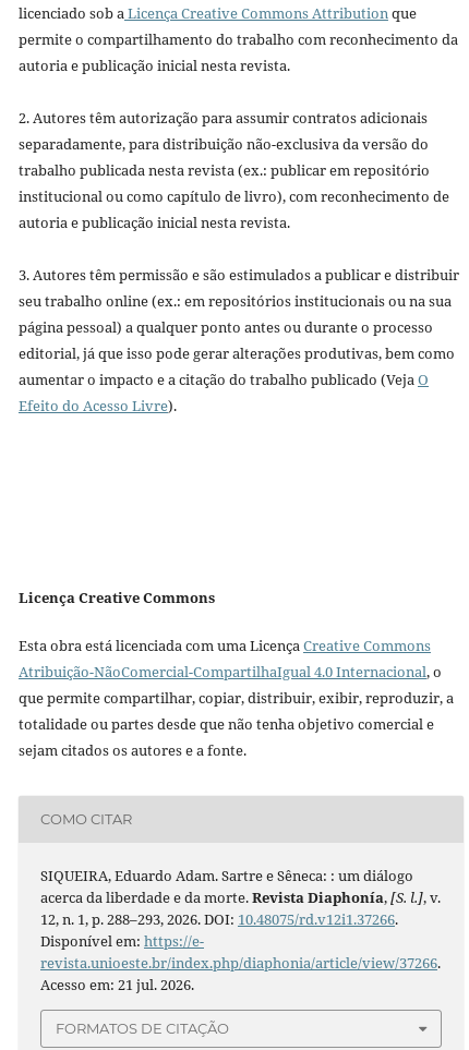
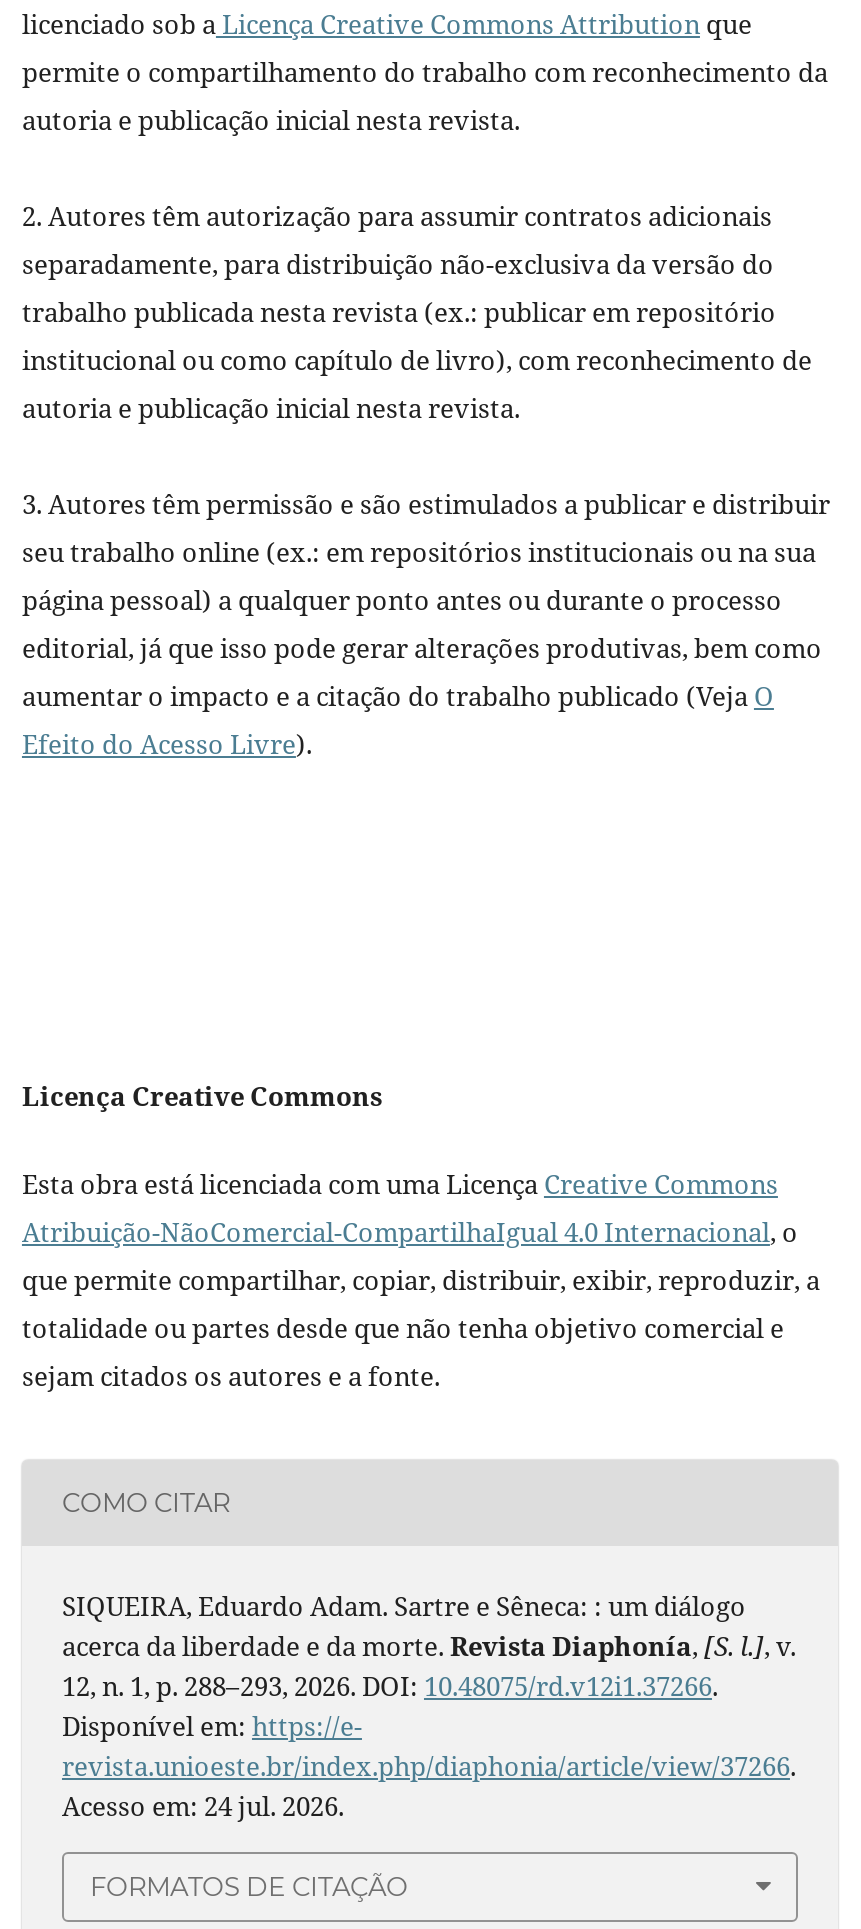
[40,975,194,994] Acesso em: 21 jul. 2026. -> [62,1788,344,1824] Acesso em: 24 jul. 2026.

